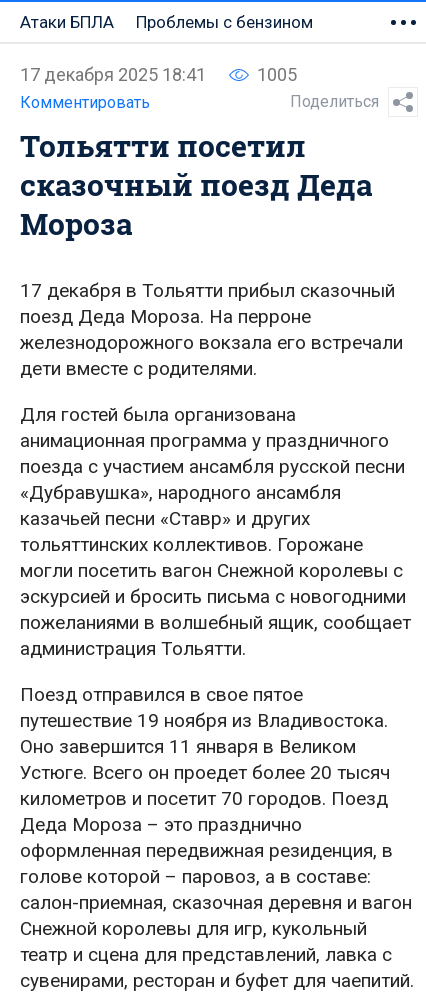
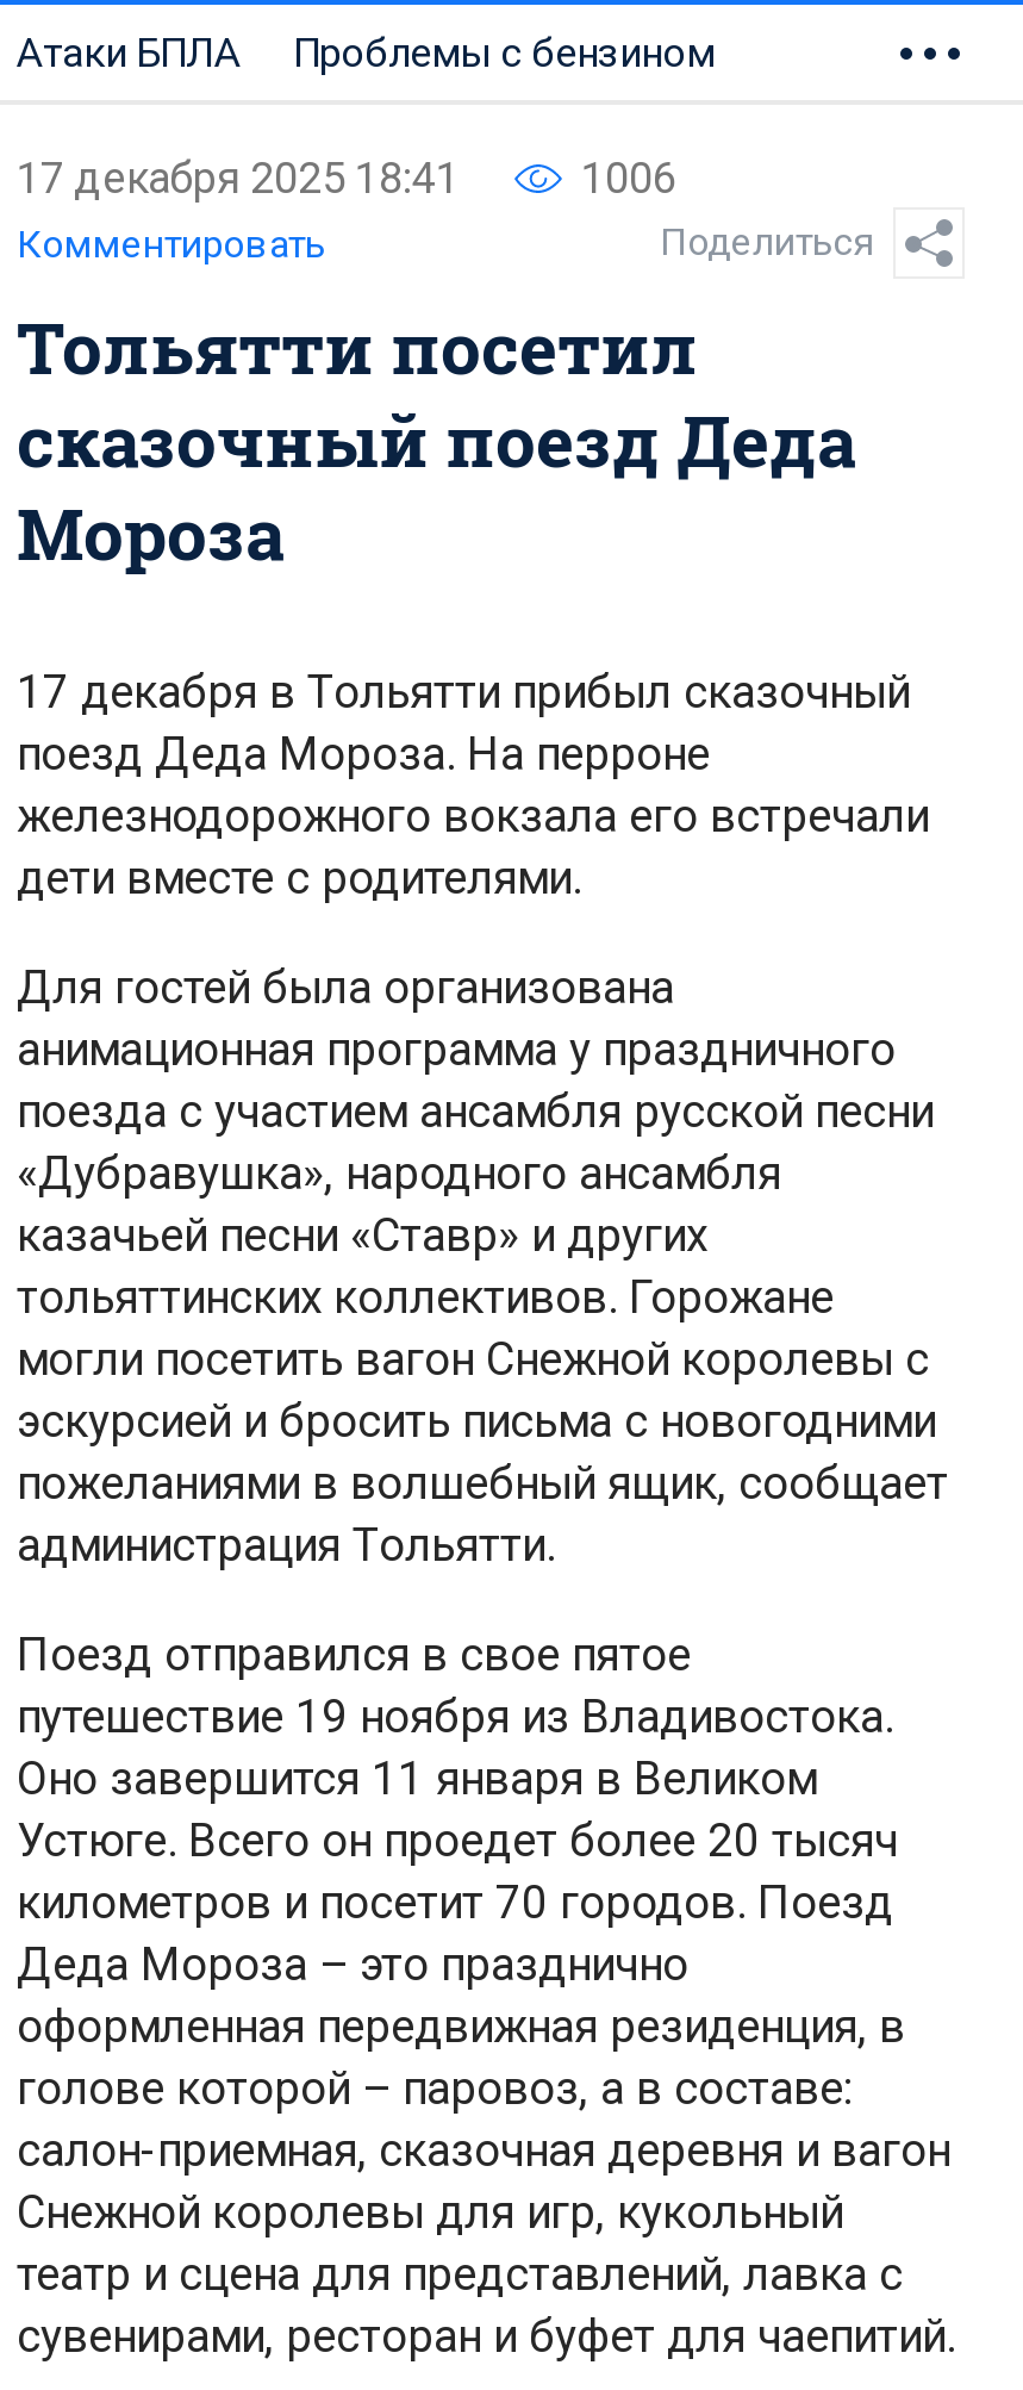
[257,64,297,85] 1005 -> [581,153,676,203] 1006

